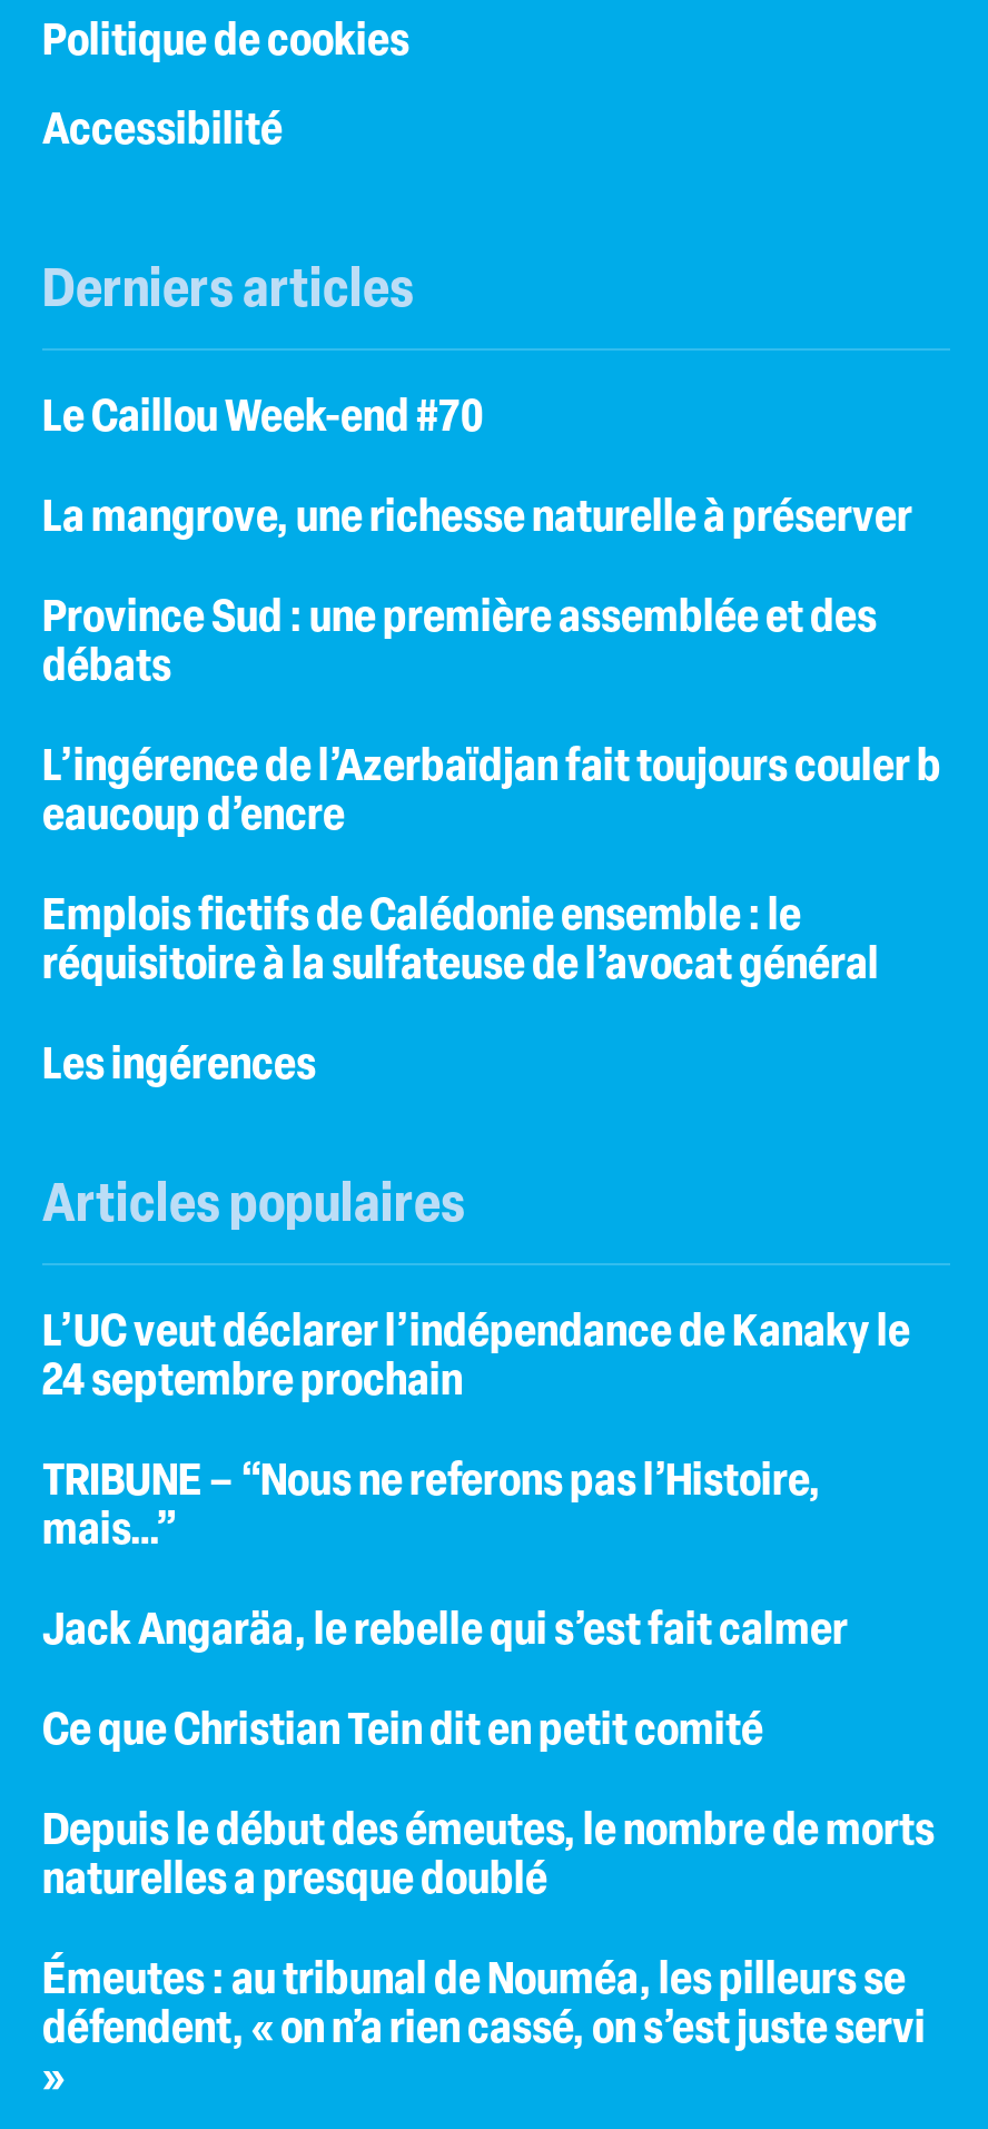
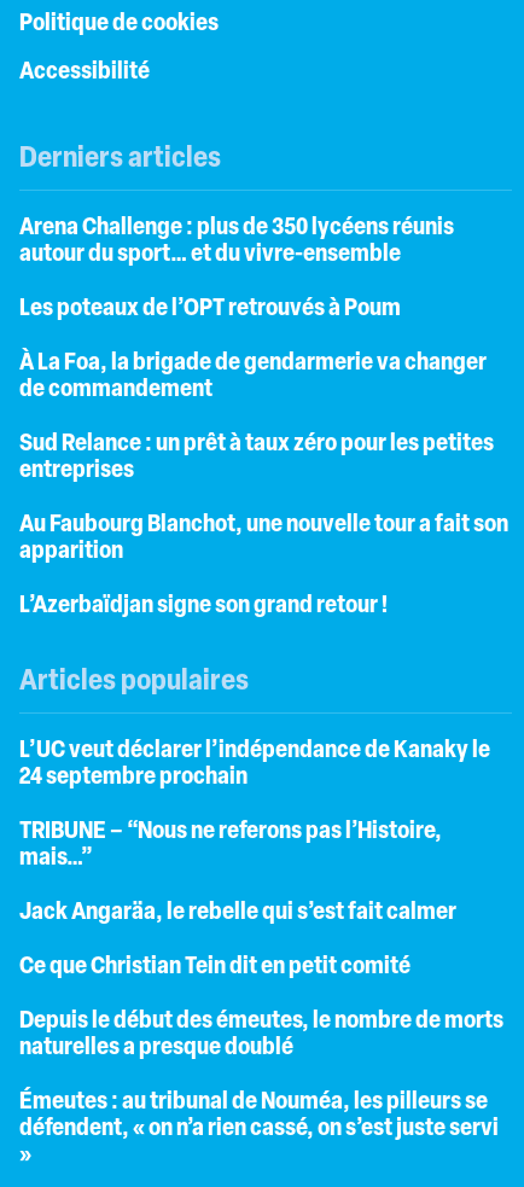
[42,397,483,442] Le Caillou Week-end #70 -> [19,216,454,267] Arena Challenge : plus de 350 lycéens réunis | autour du sport… et du vivre-ensemble
[42,497,912,542] La mangrove, une richesse naturelle à préserver -> [19,297,401,321] Les poteaux de l’OPT retrouvés à Poum
[42,597,877,691] Province Sud : une première assemblée et des | débats -> [19,351,487,402] À La Foa, la brigade de gendarmerie va changer | de commandement
[42,747,941,840] L’ingérence de l’Azerbaïdjan fait toujours couler b | eaucoup d’encre -> [19,432,494,483] Sud Relance : un prêt à taux zéro pour les petites | entreprises
[42,896,879,989] Emplois fictifs de Calédonie ensemble : le | réquisitoire à la sulfateuse de l’avocat général -> [19,513,508,564] Au Faubourg Blanchot, une nouvelle tour a fait son | apparition
[42,1045,323,1089] Les ingérences -> [19,594,388,618] L’Azerbaïdjan signe son grand retour !

